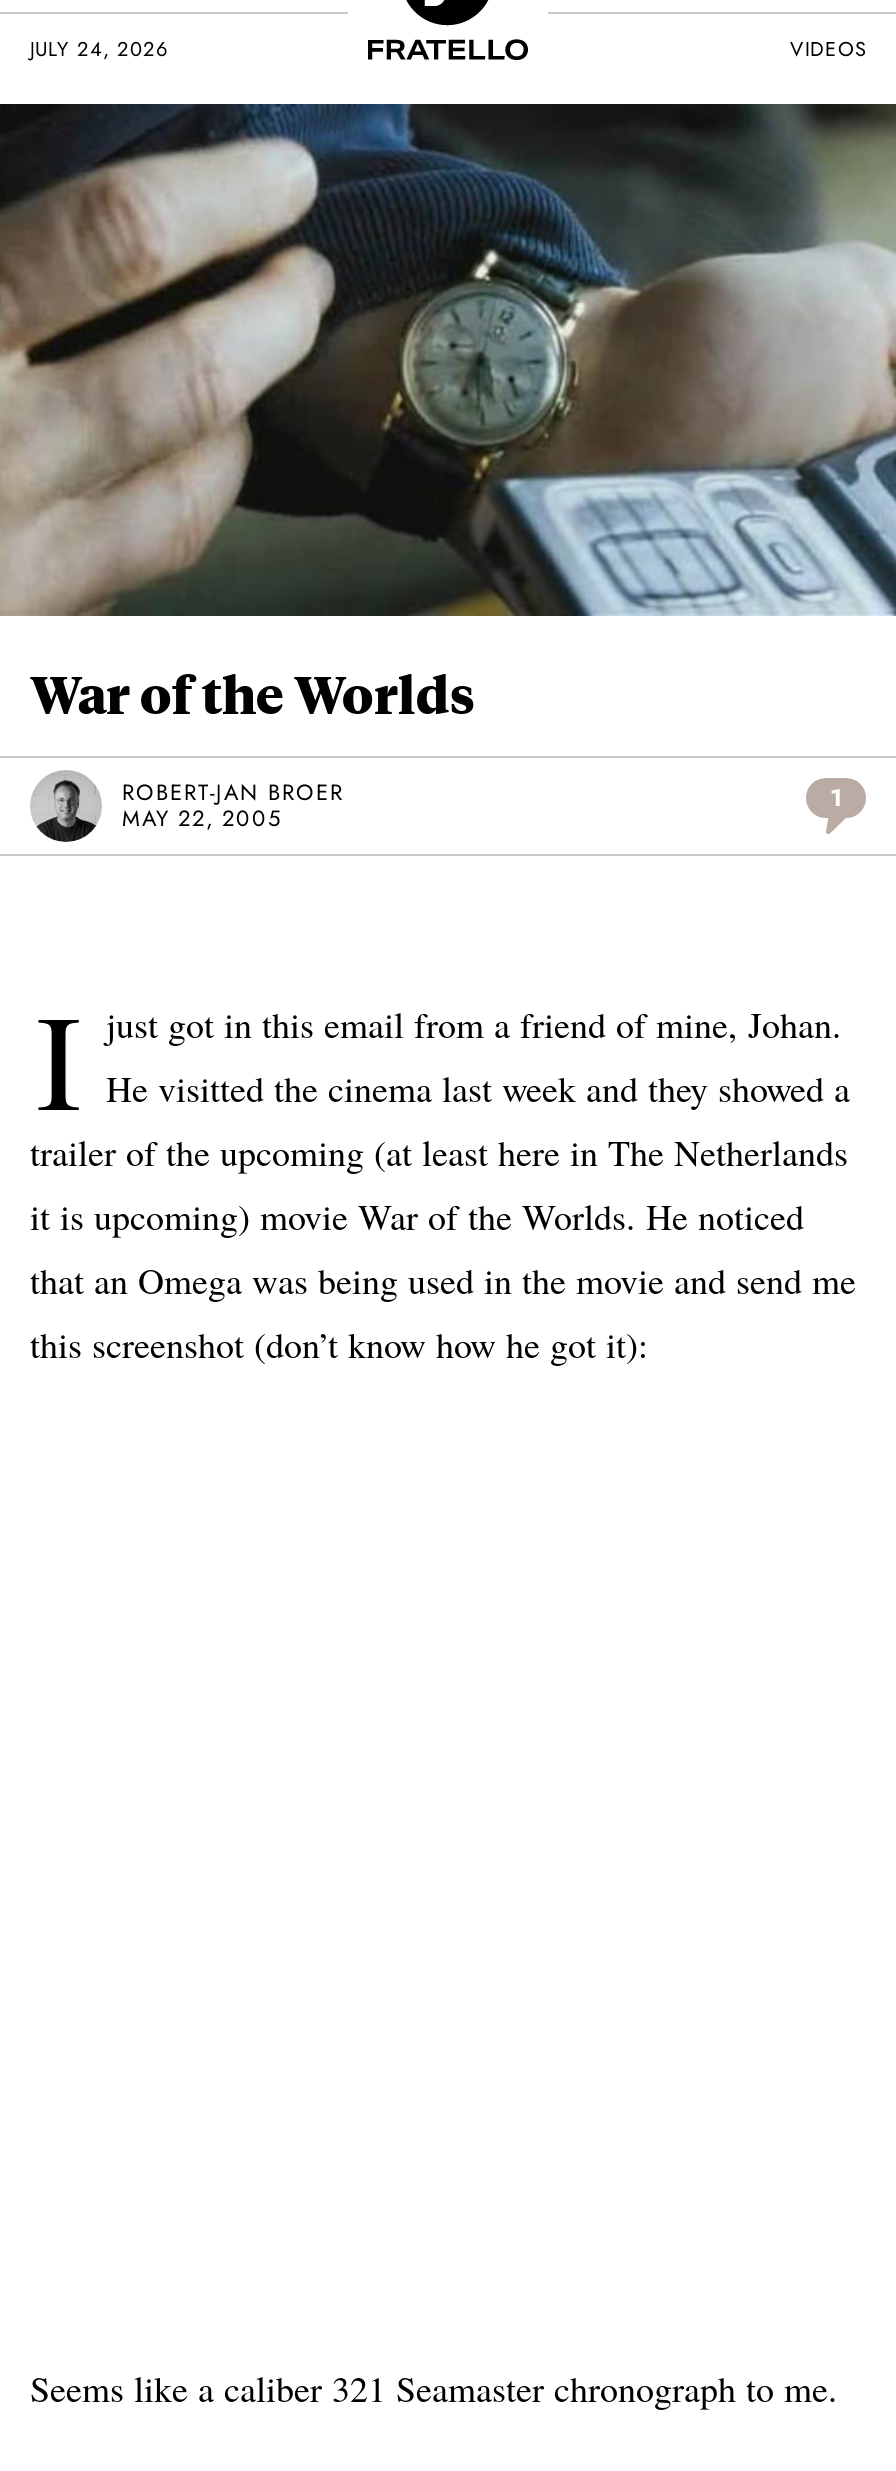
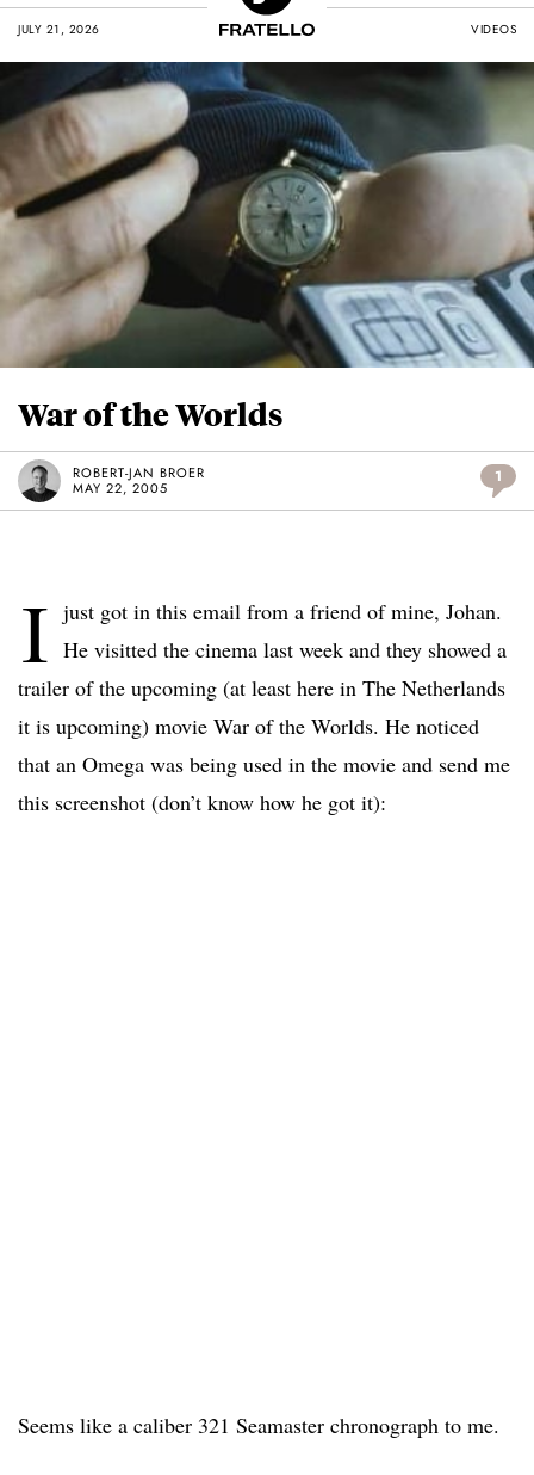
[30,34,169,64] JULY 24, 2026 -> [18,20,100,38] JULY 21, 2026

